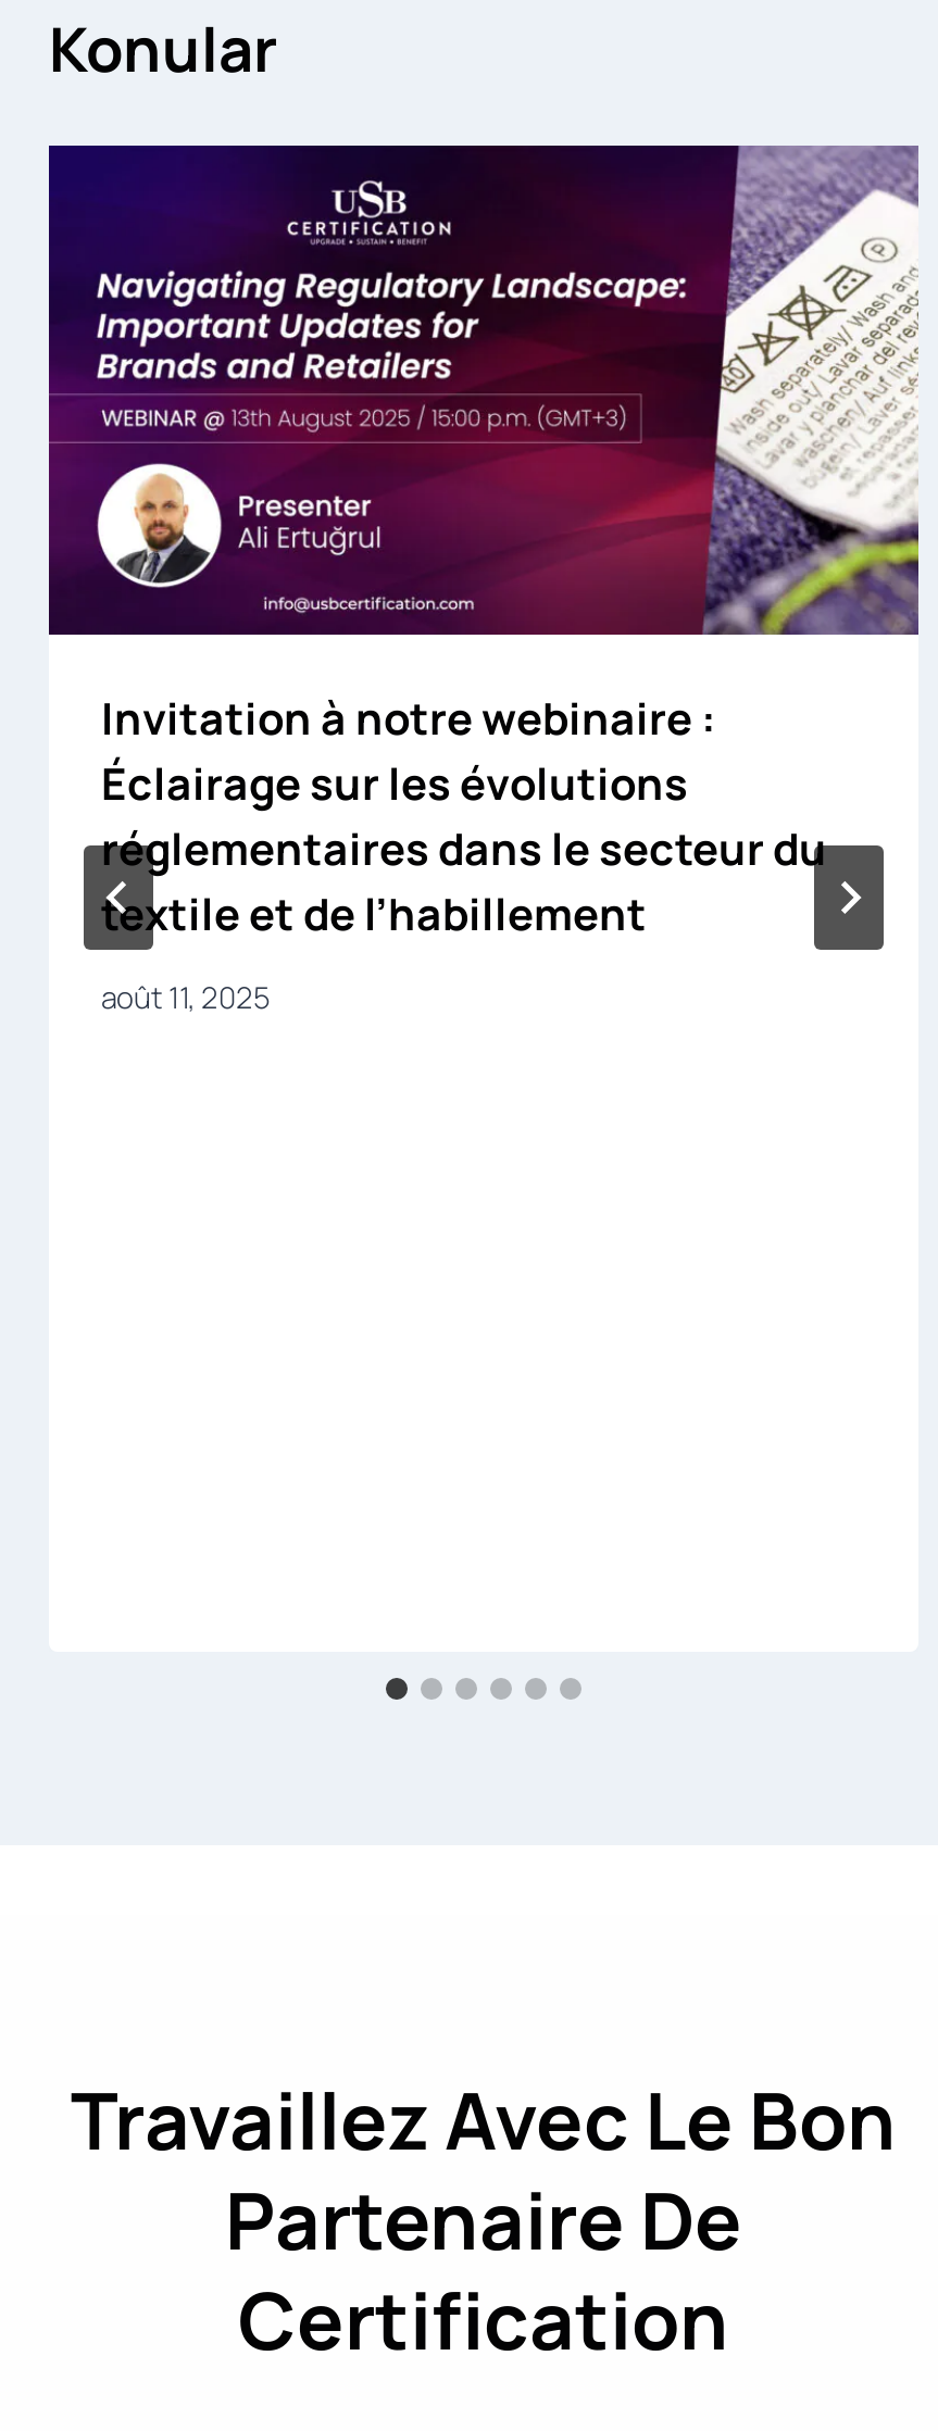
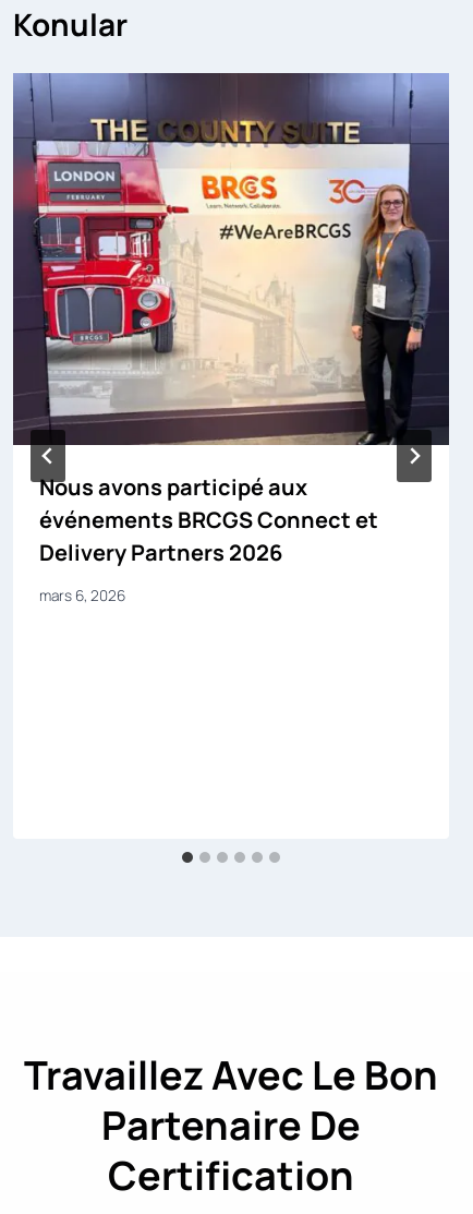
[49,146,921,942] [image] | Invitation à notre webinaire : | Éclairage sur les évolutions | réglementaires dans le secteur du | textile et de l’habillement -> [12,73,450,568] [image] | Nous avons participé aux | événements BRCGS Connect et | Delivery Partners 2026
[101,978,271,1018] août 11, 2025 -> [39,586,125,605] mars 6, 2026

